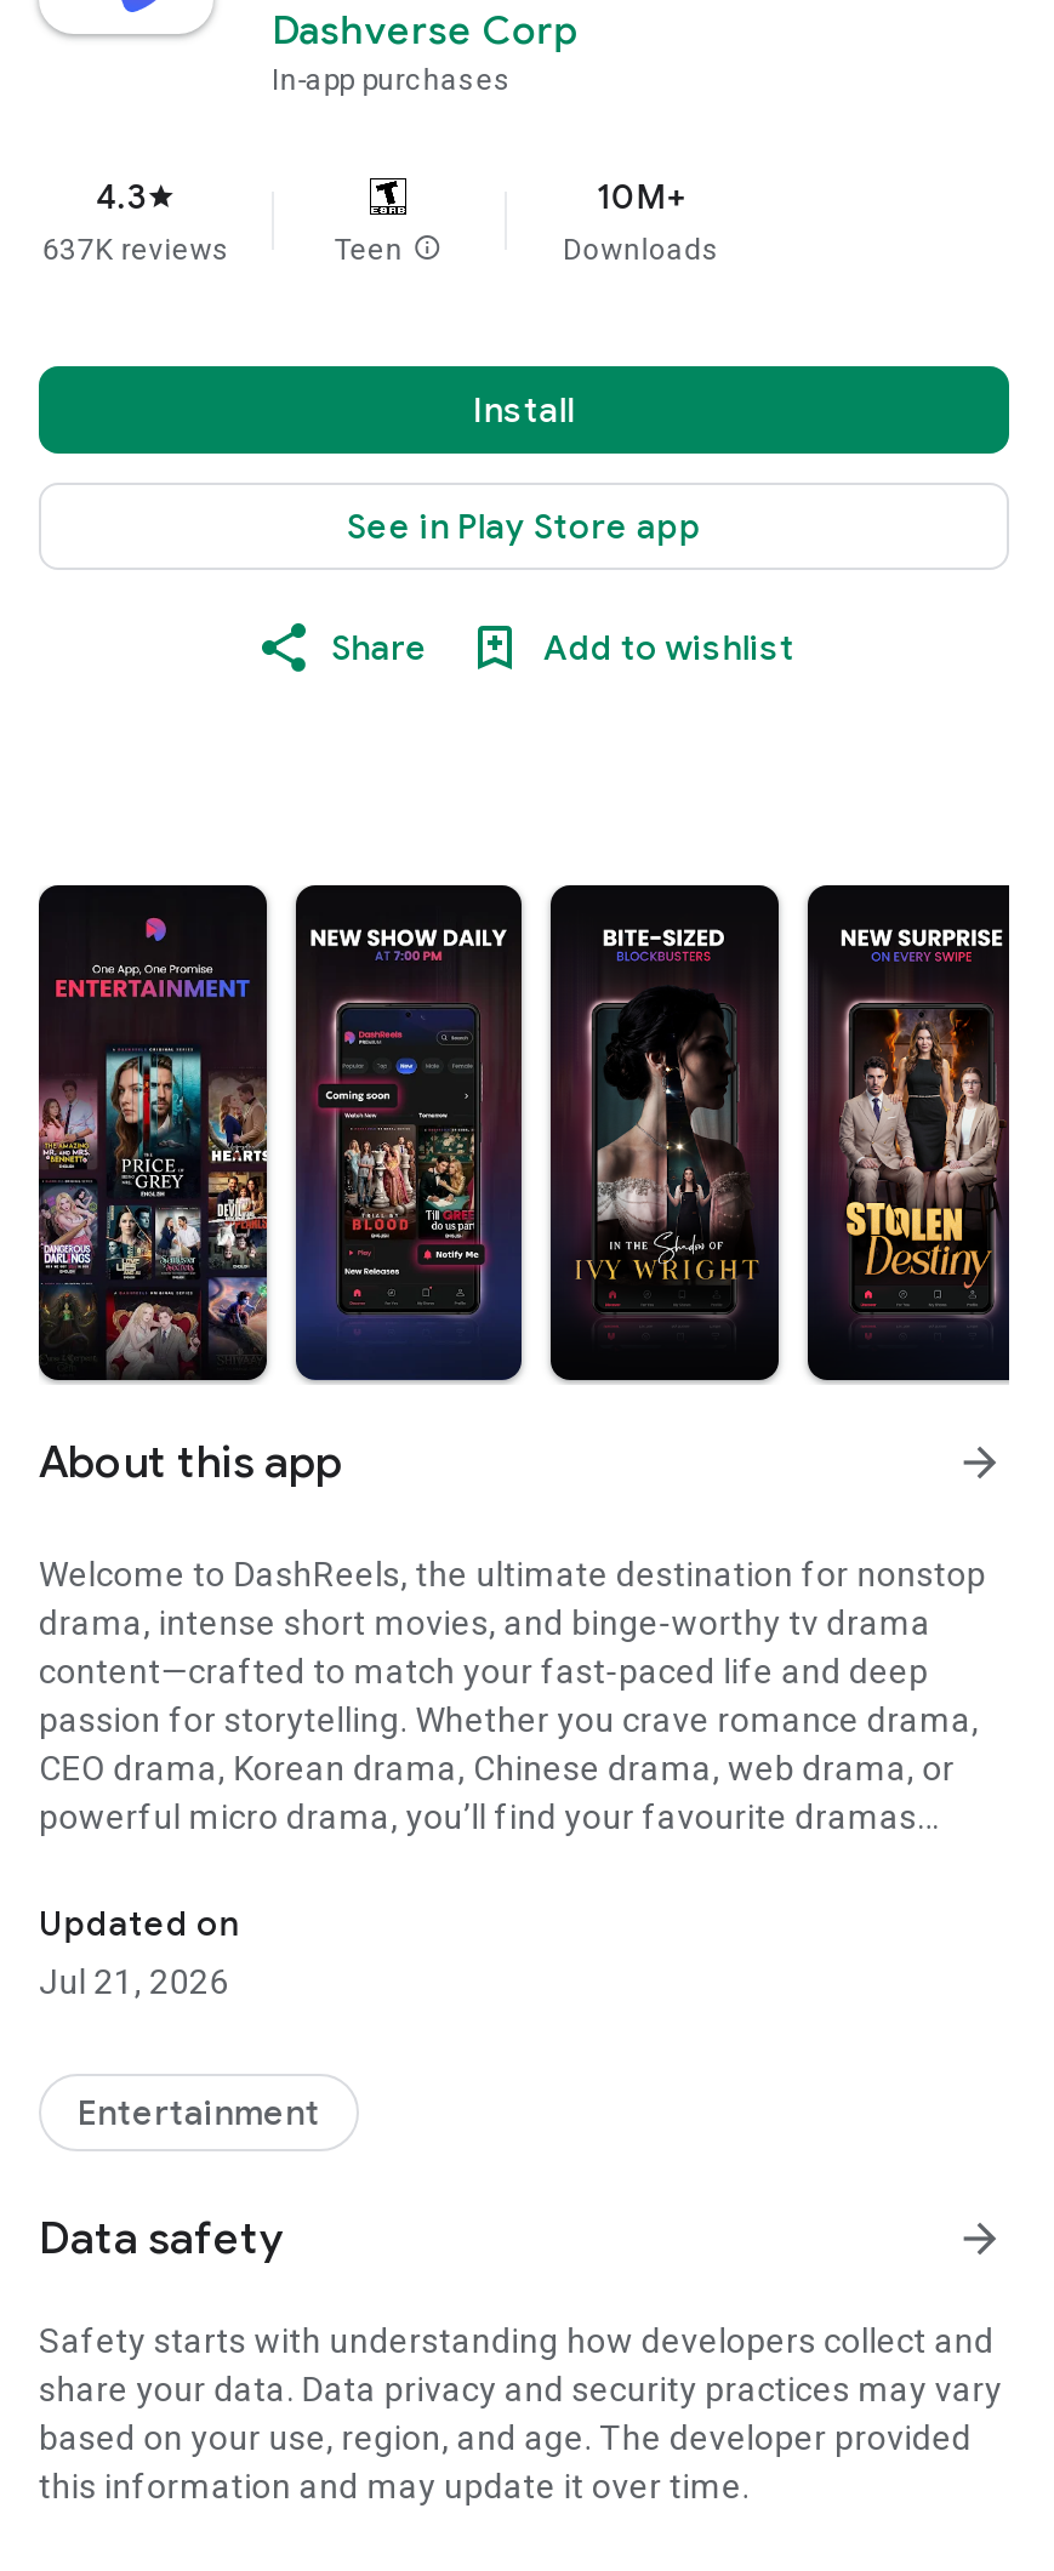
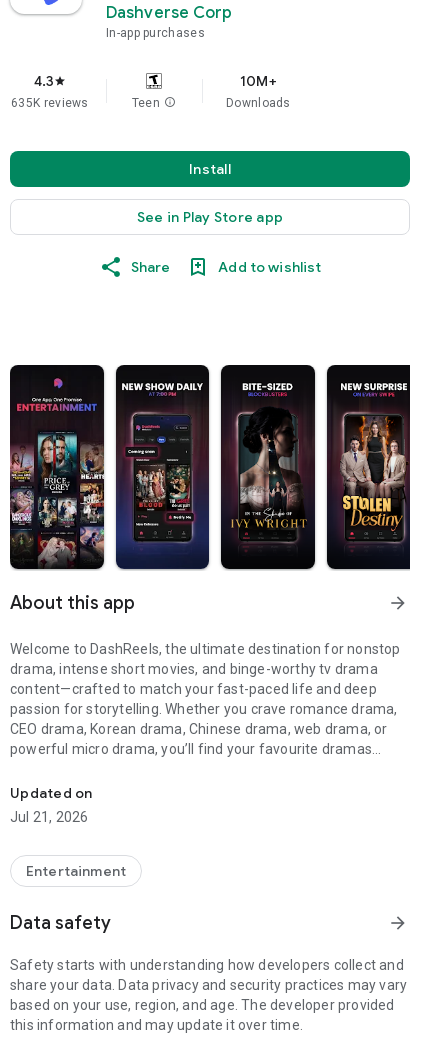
[42,233,230,267] 637K reviews -> [11,96,89,110] 635K reviews

